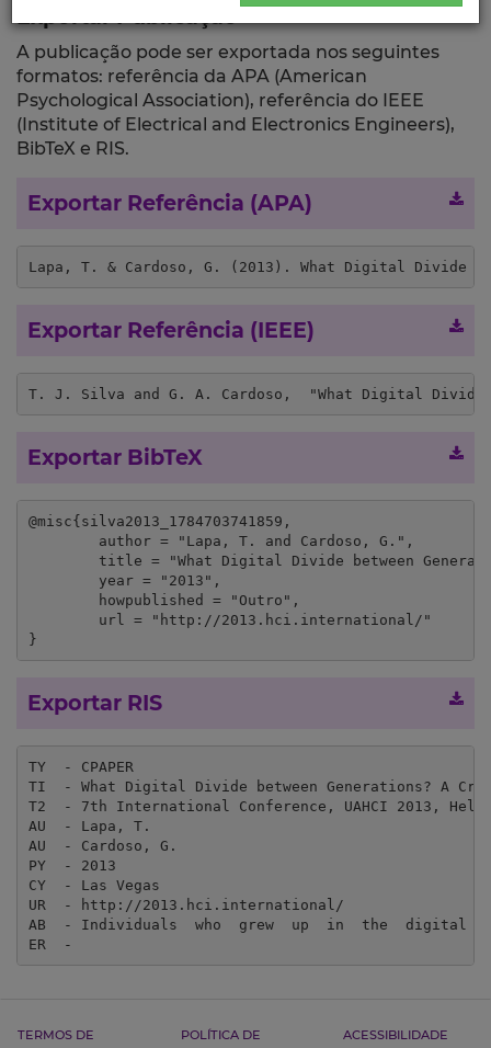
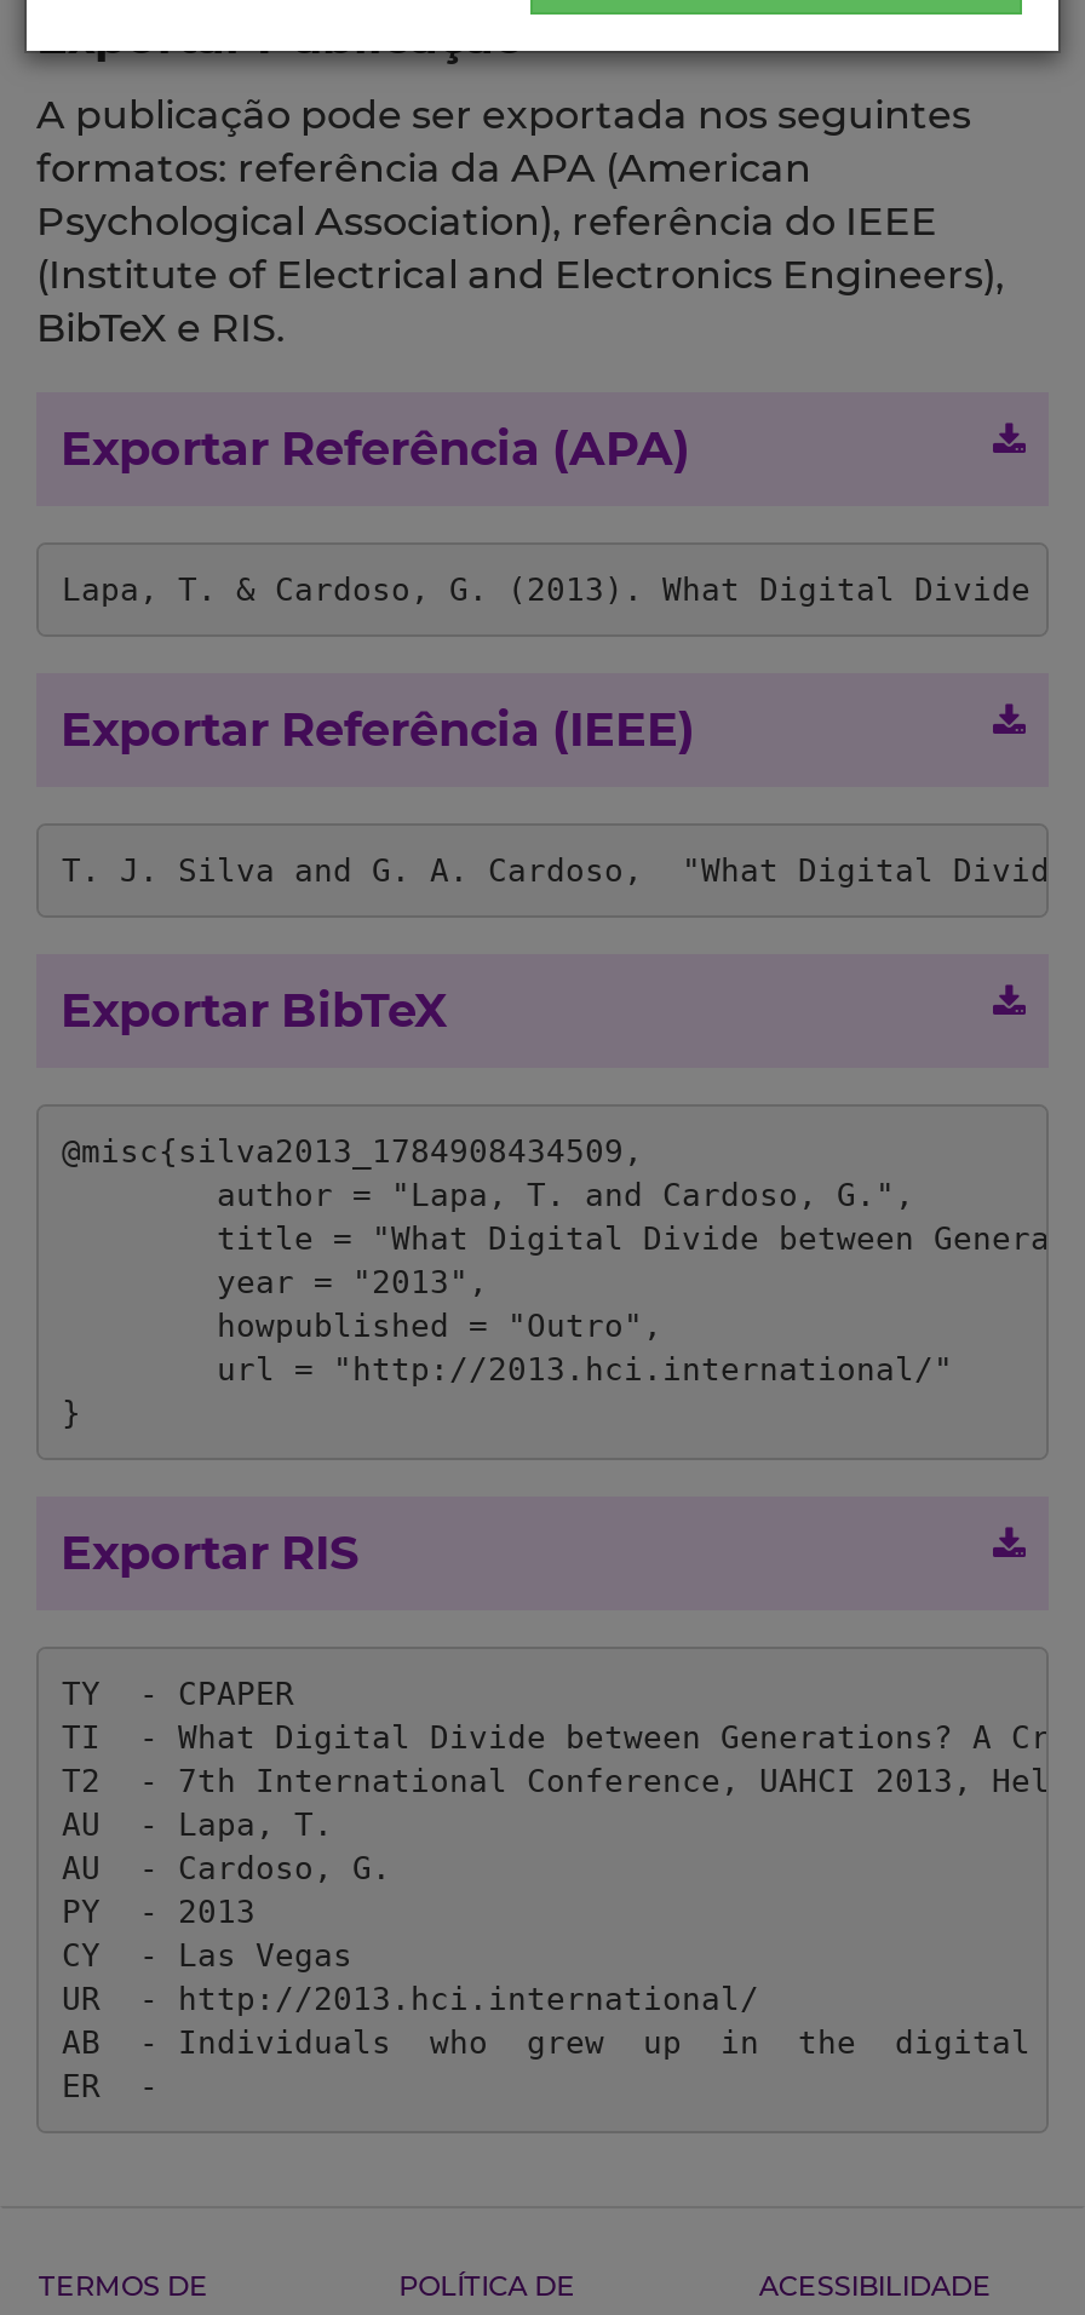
[28,513,291,529] @misc{silva2013_1784703741859, -> [62,1133,643,1169] @misc{silva2013_1784908434509,

